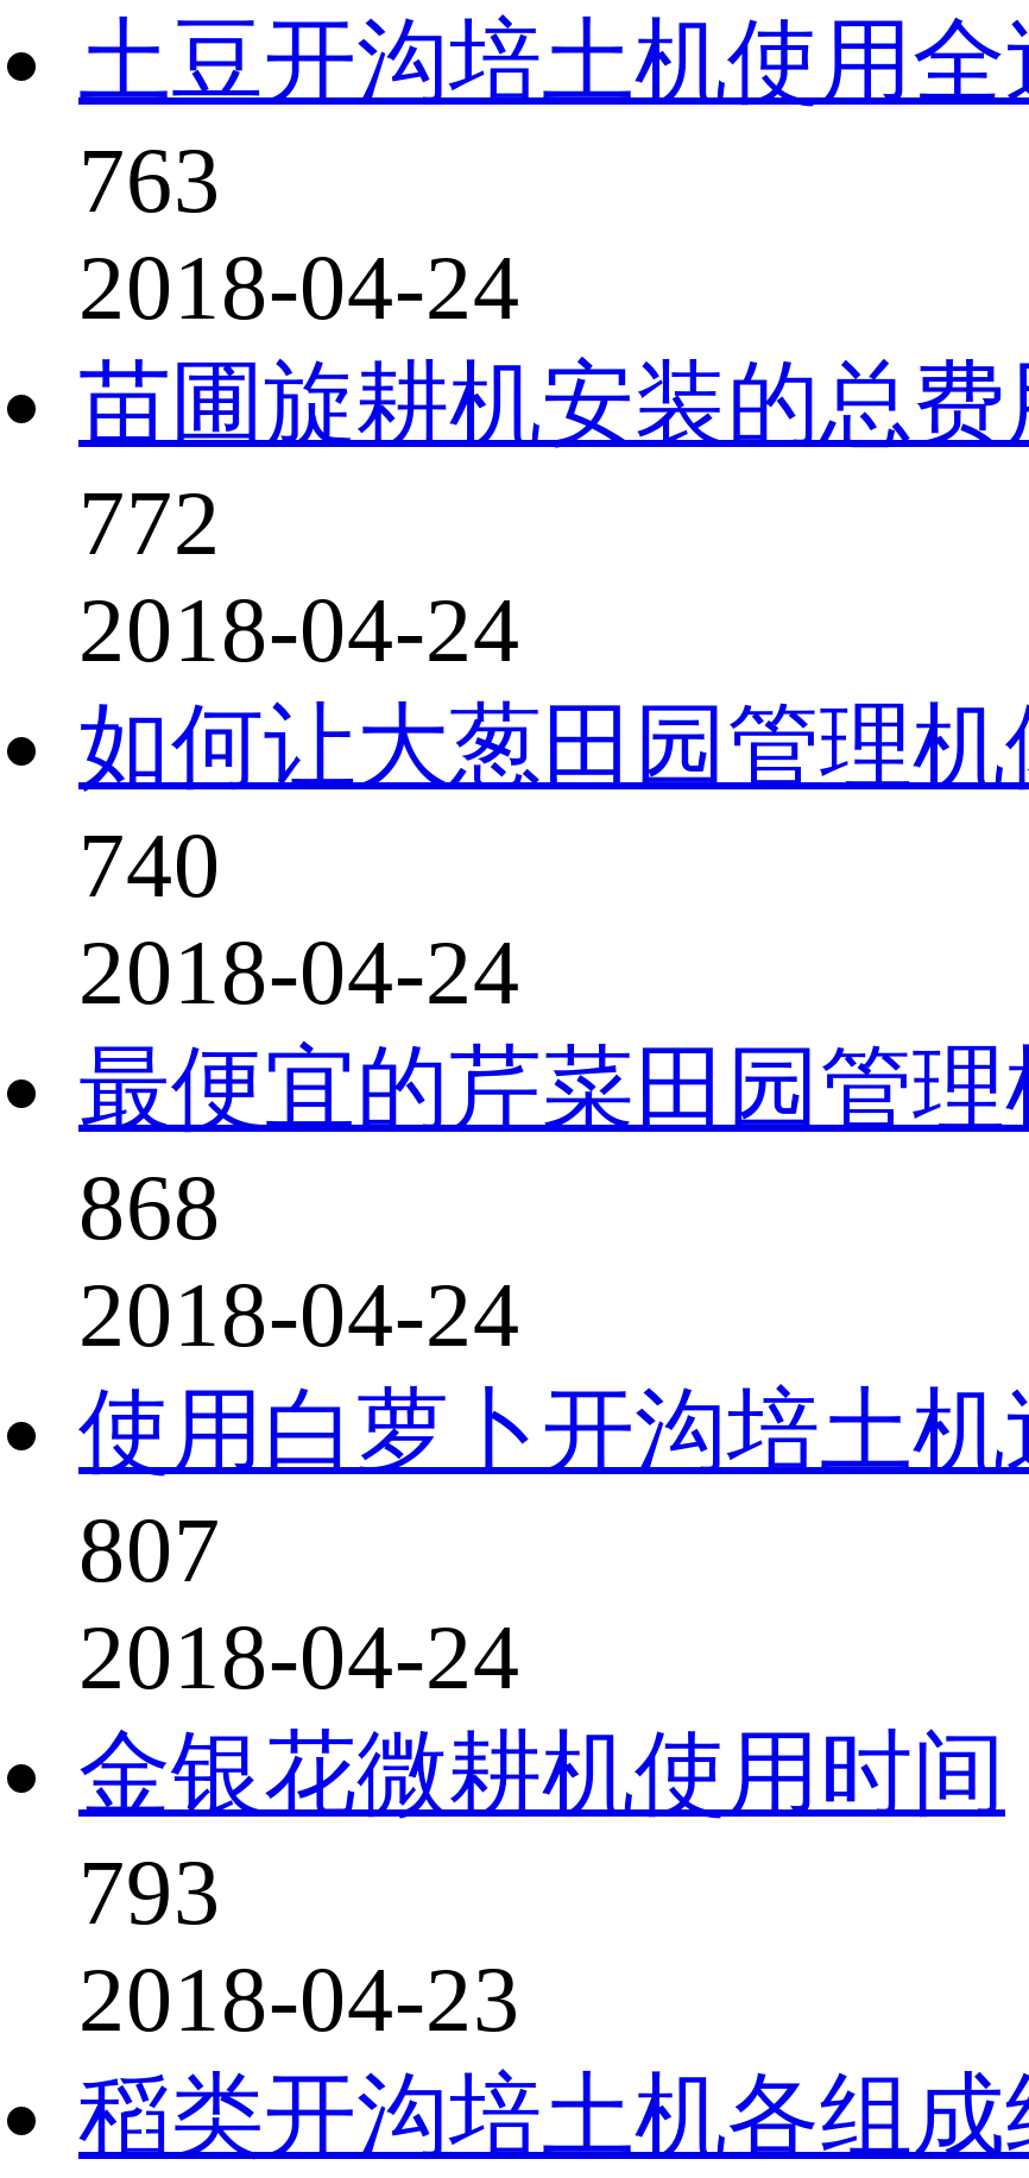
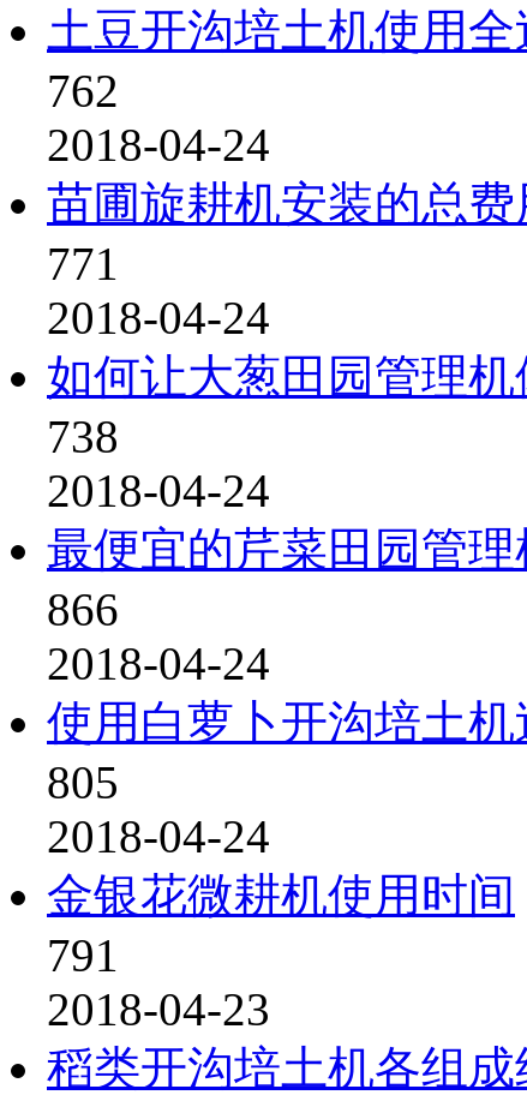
[78,128,221,231] 763 -> [47,65,119,116] 762
[78,471,221,573] 772 -> [47,238,119,289] 771
[78,813,221,915] 740 -> [47,411,119,462] 738
[78,1156,221,1258] 868 -> [47,584,119,635] 866
[78,1498,221,1600] 807 -> [47,756,119,808] 805
[78,1840,221,1943] 793 -> [47,929,119,981] 791

